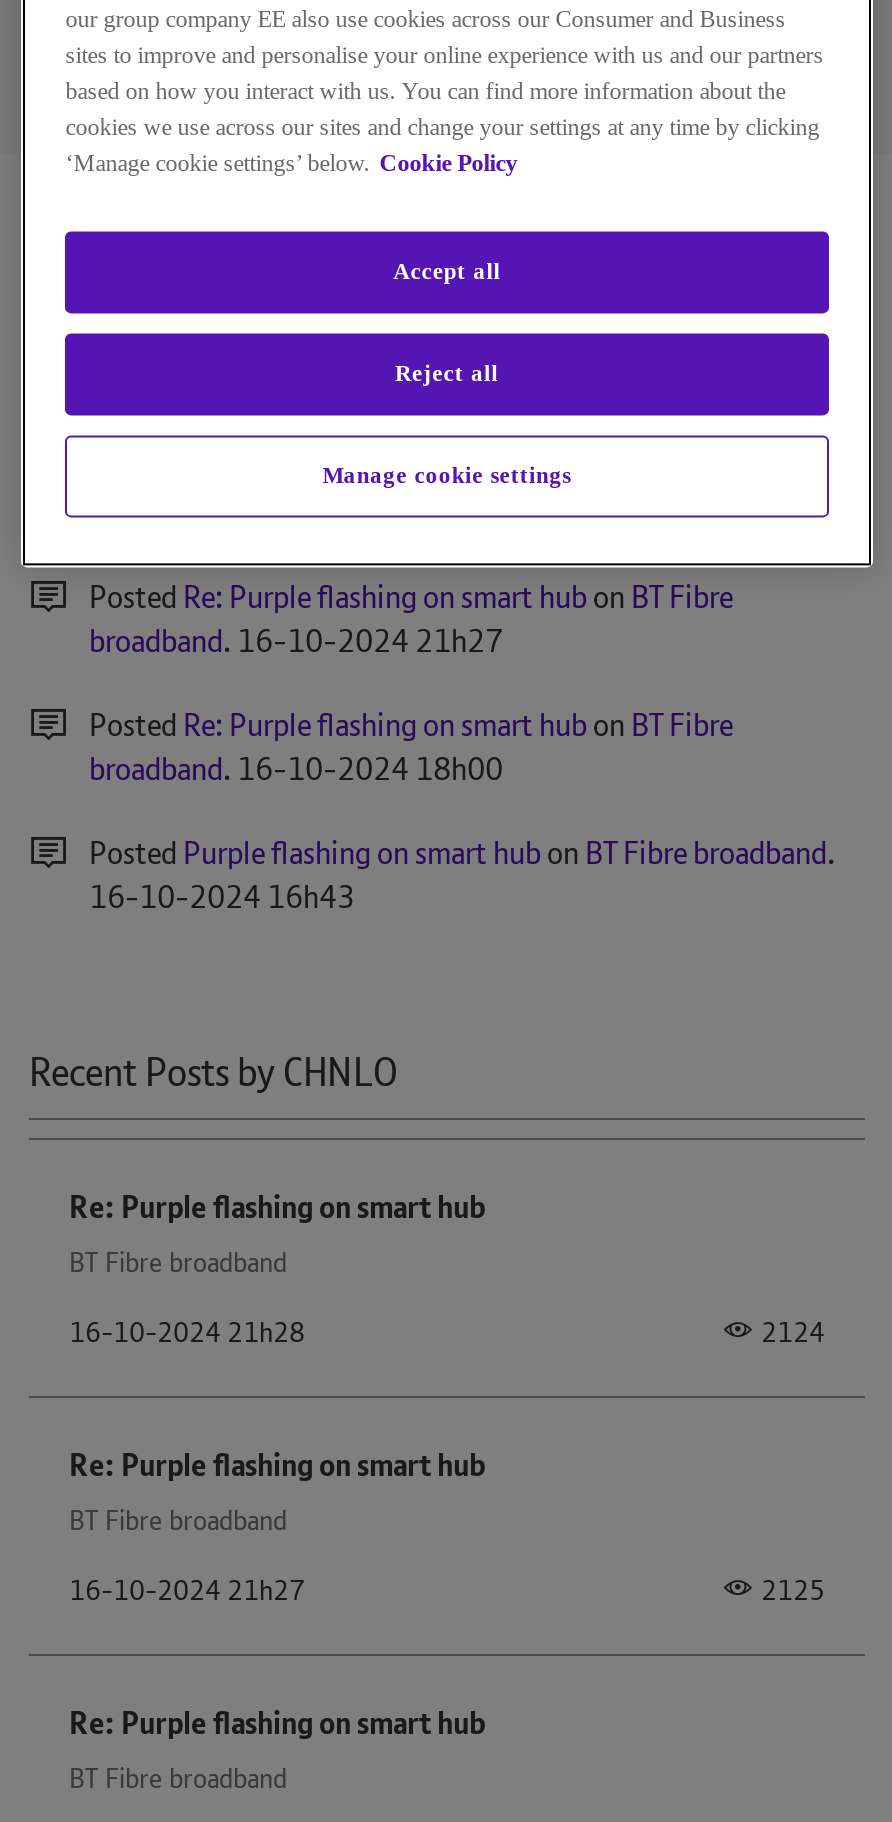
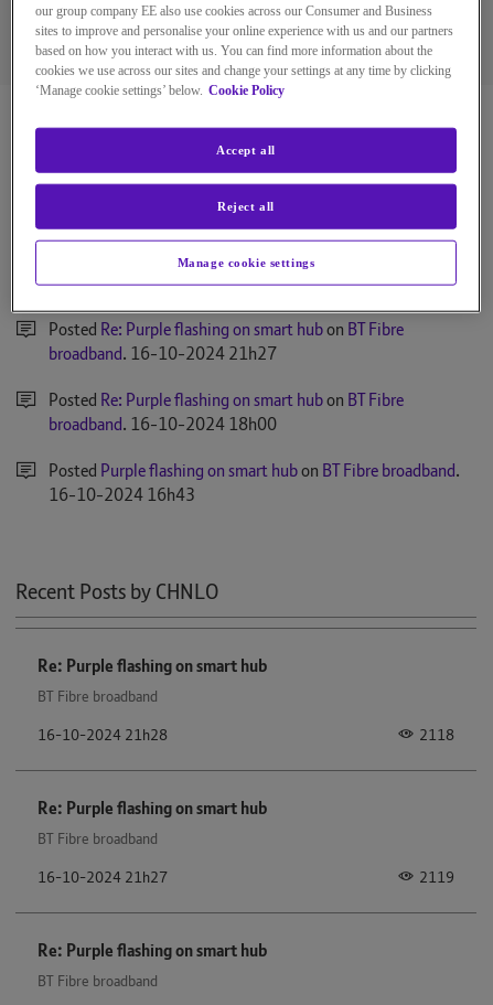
[755,1314,825,1350] 2124 -> [416,725,454,745] 2118
[755,1572,825,1608] 2125 -> [416,867,454,887] 2119

